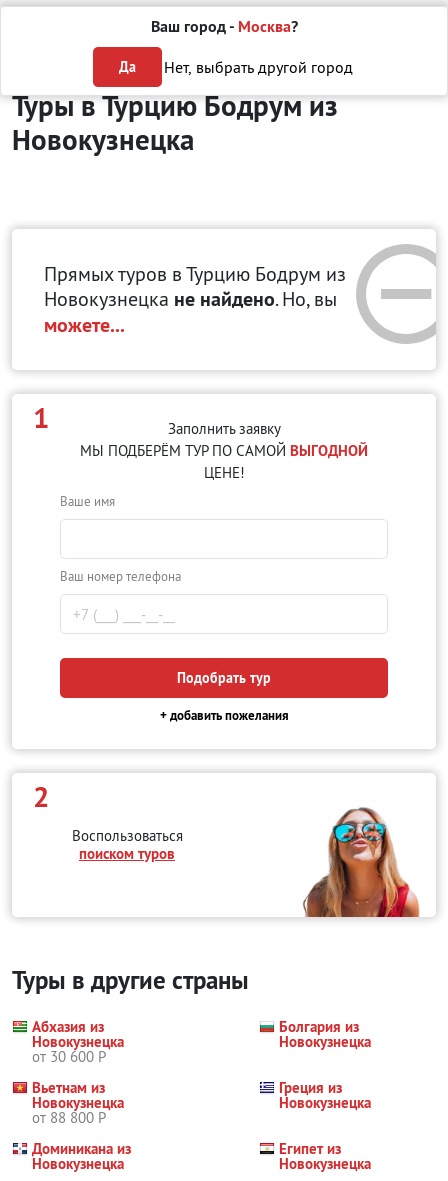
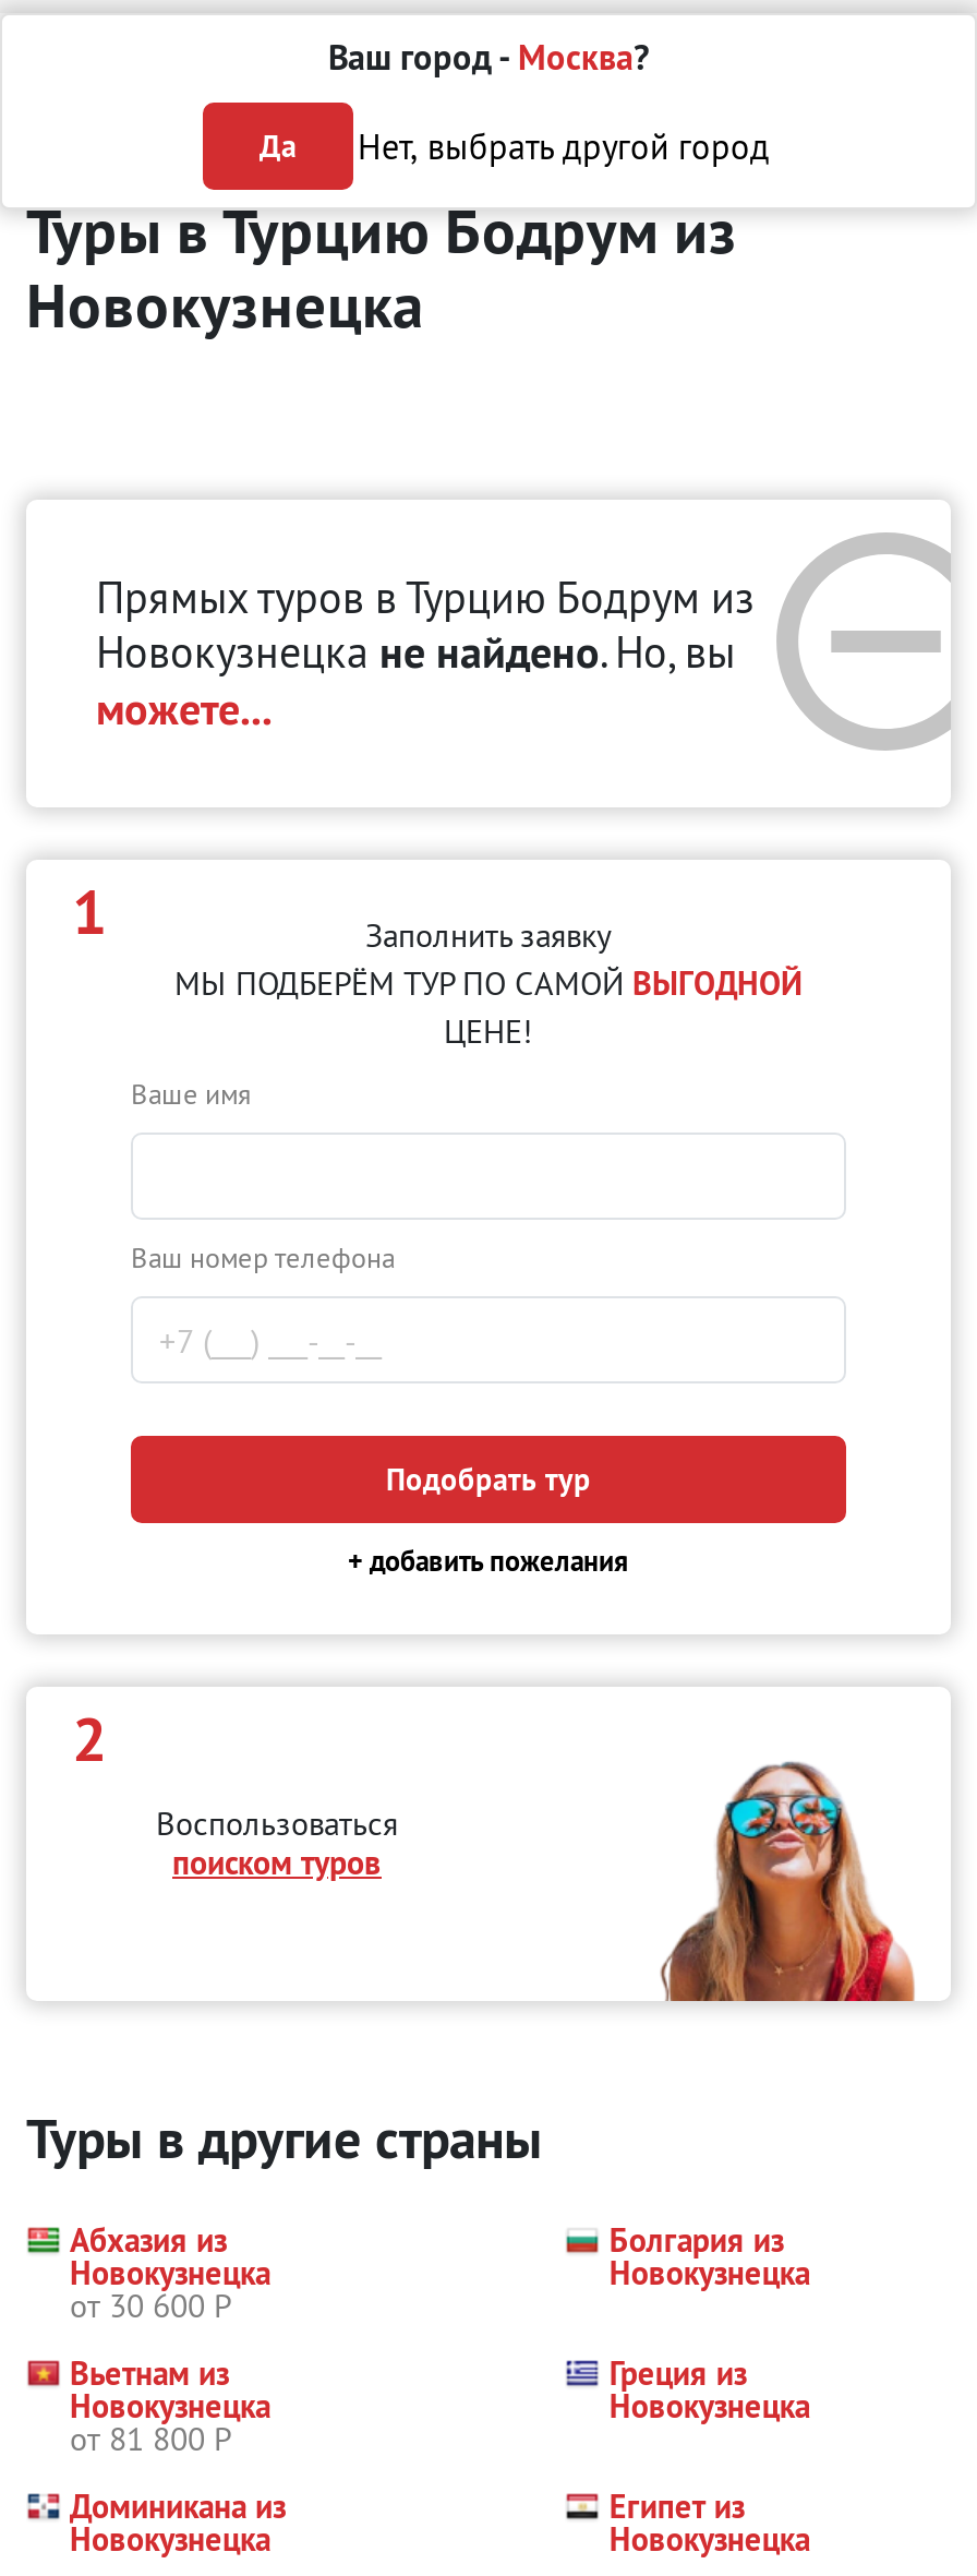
[32,1108,106,1127] от 88 800 Р -> [70,2418,231,2459] от 81 800 Р

